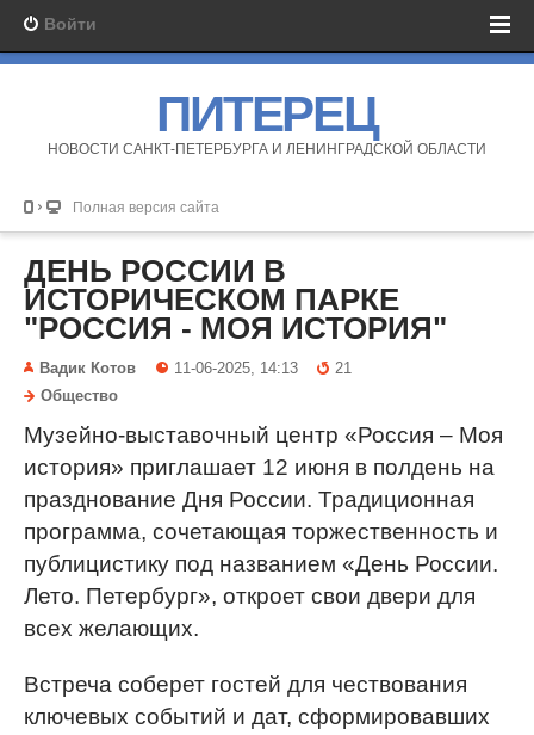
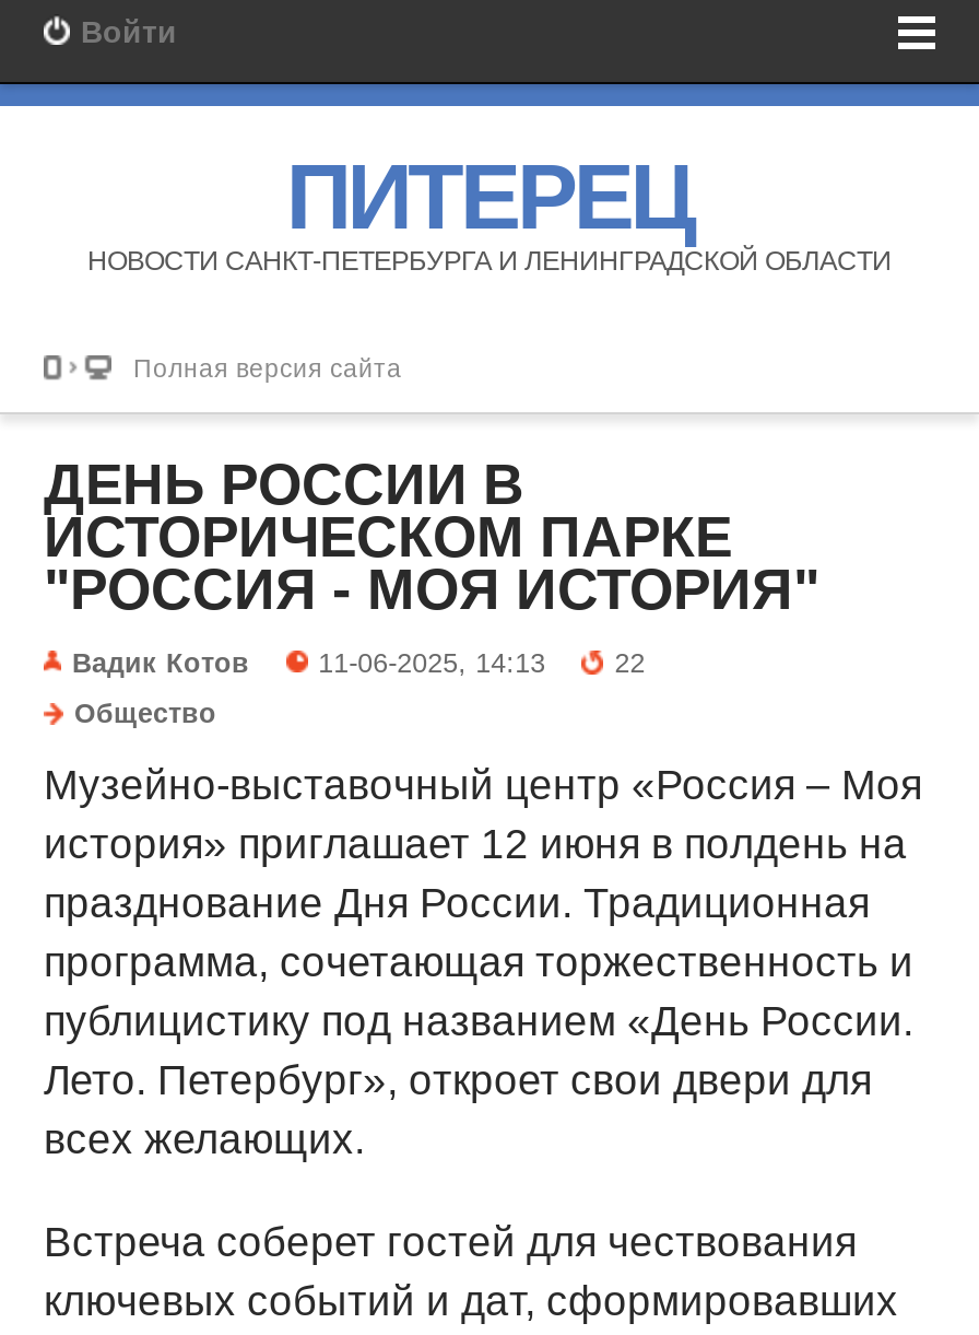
[335,360,352,377] 21 -> [614,648,645,679] 22

